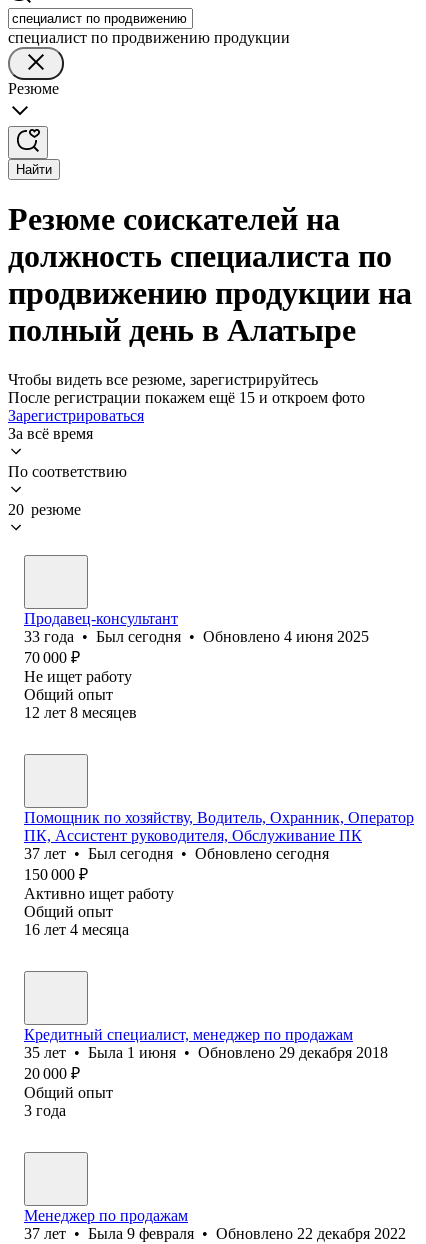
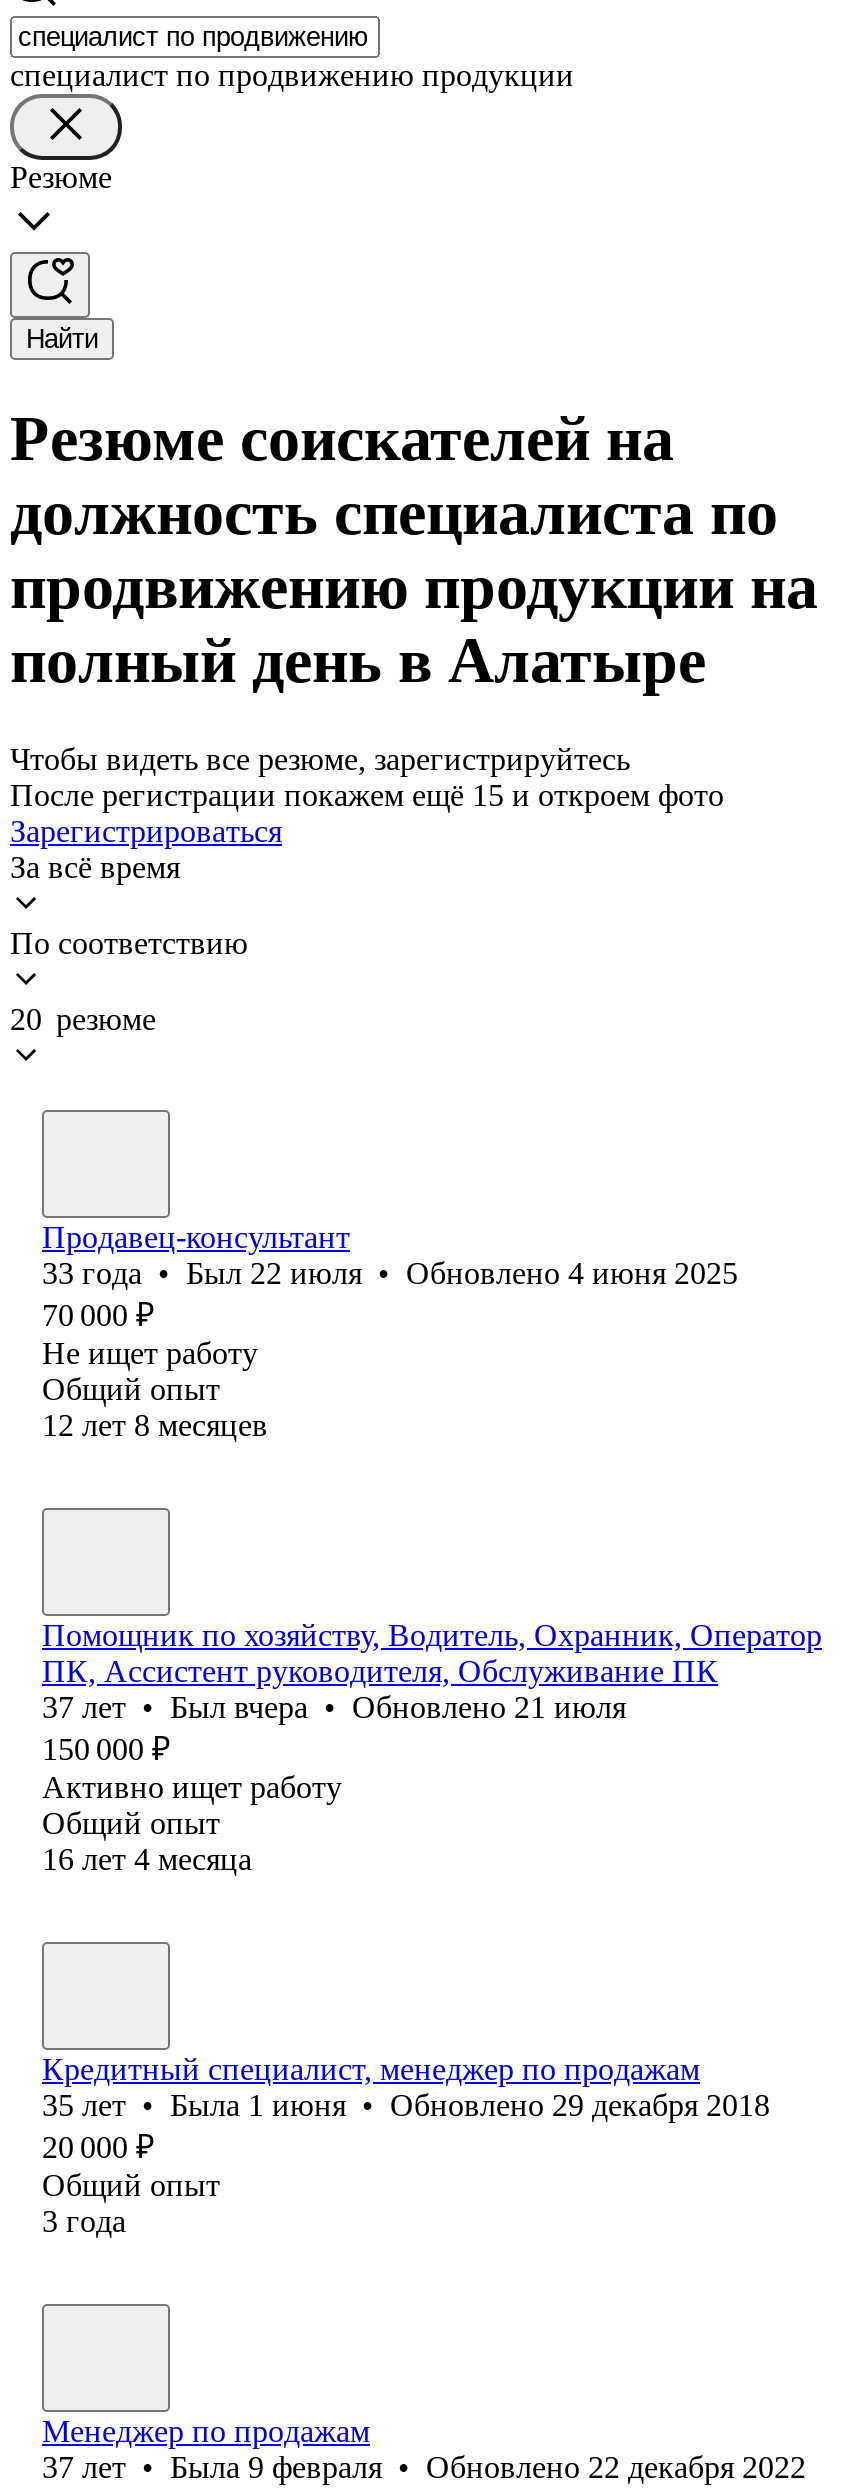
[24,628,369,645] 33 года • Был сегодня • Обновлено 4 июня 2025 -> [42,1256,738,1290] 33 года • Был 22 июля • Обновлено 4 июня 2025
[24,845,329,862] 37 лет • Был сегодня • Обновлено сегодня -> [42,1690,626,1724] 37 лет • Был вчера • Обновлено 21 июля

